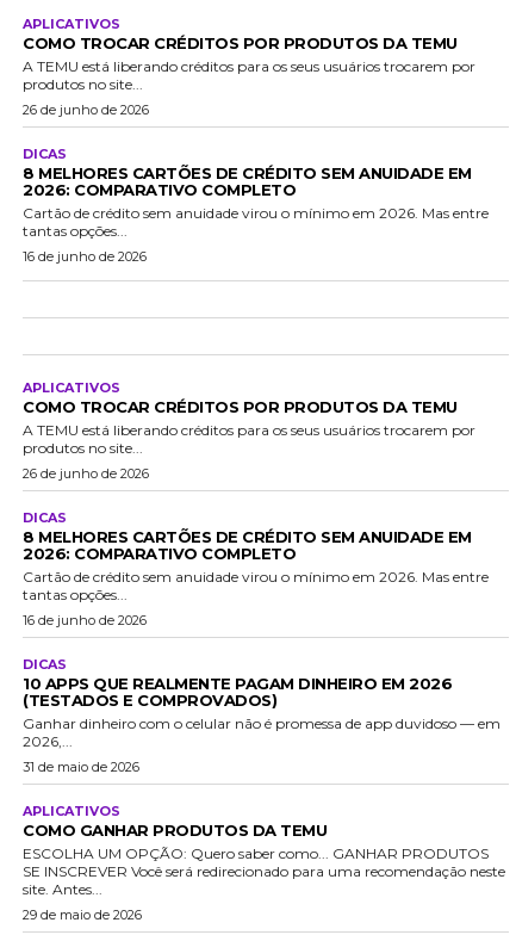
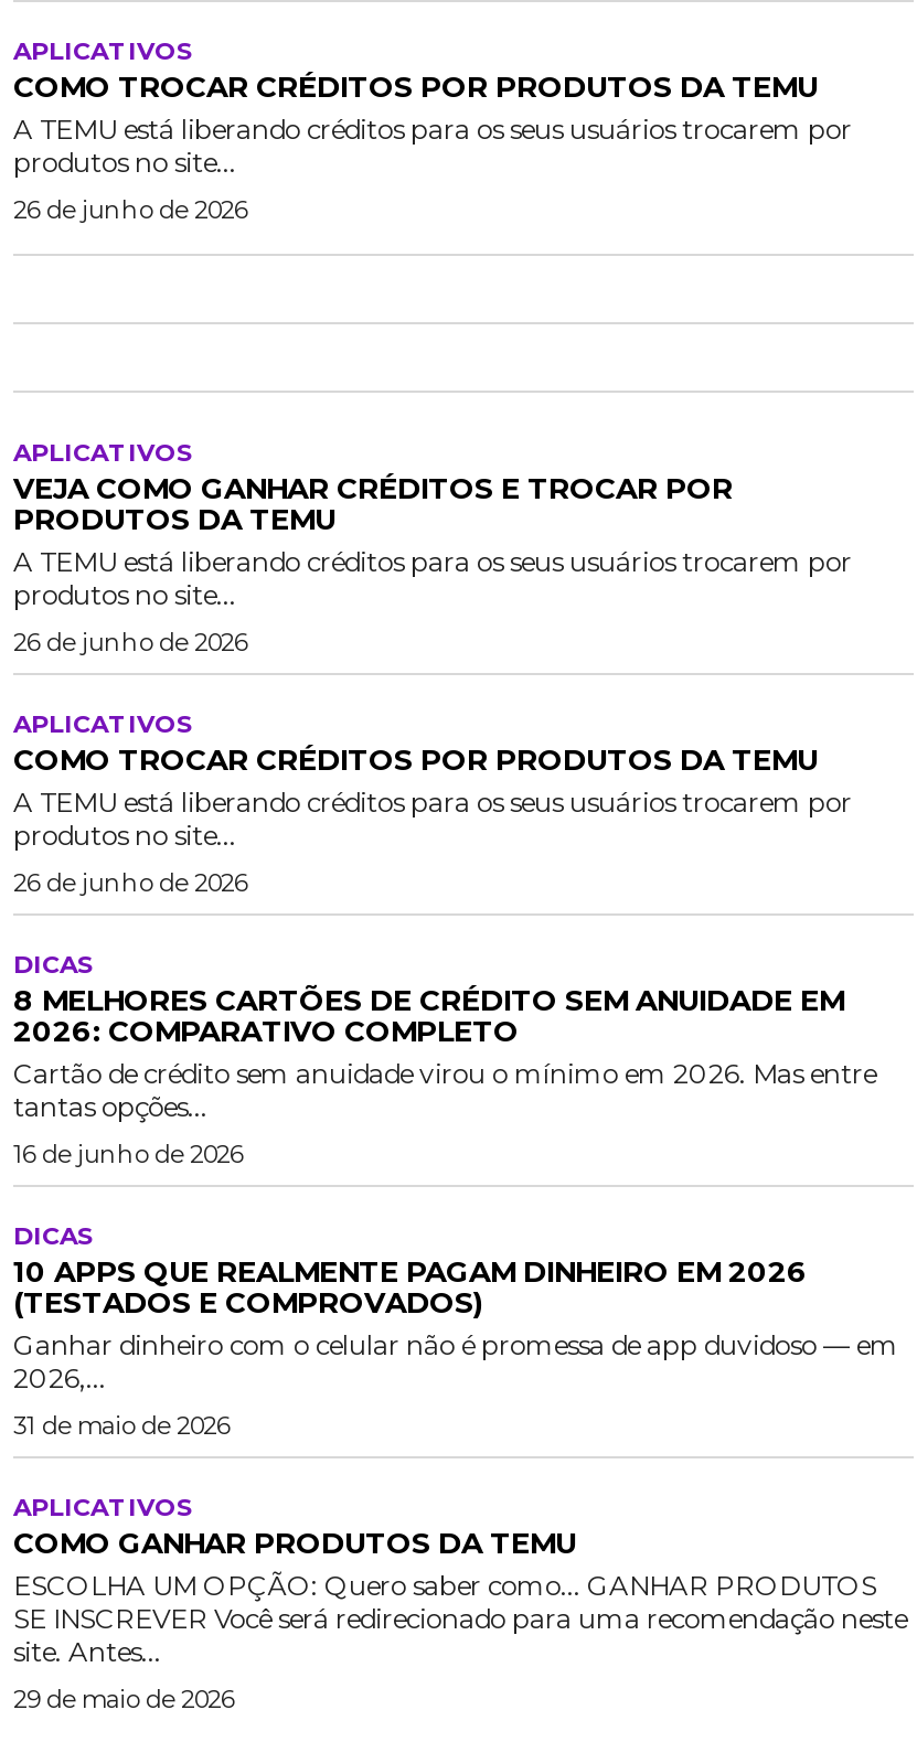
[23,145,489,240] DICAS | 8 MELHORES CARTÕES DE CRÉDITO SEM ANUIDADE EM | 2026: COMPARATIVO COMPLETO | Cartão de crédito sem anuidade virou o mínimo em 2026. Mas entre | tantas opções... -> [13,437,852,611] APLICATIVOS | VEJA COMO GANHAR CRÉDITOS E TROCAR POR | PRODUTOS DA TEMU | A TEMU está liberando créditos para os seus usuários trocarem por | produtos no site...
[23,248,147,265] 16 de junho de 2026 -> [13,627,247,658] 26 de junho de 2026

